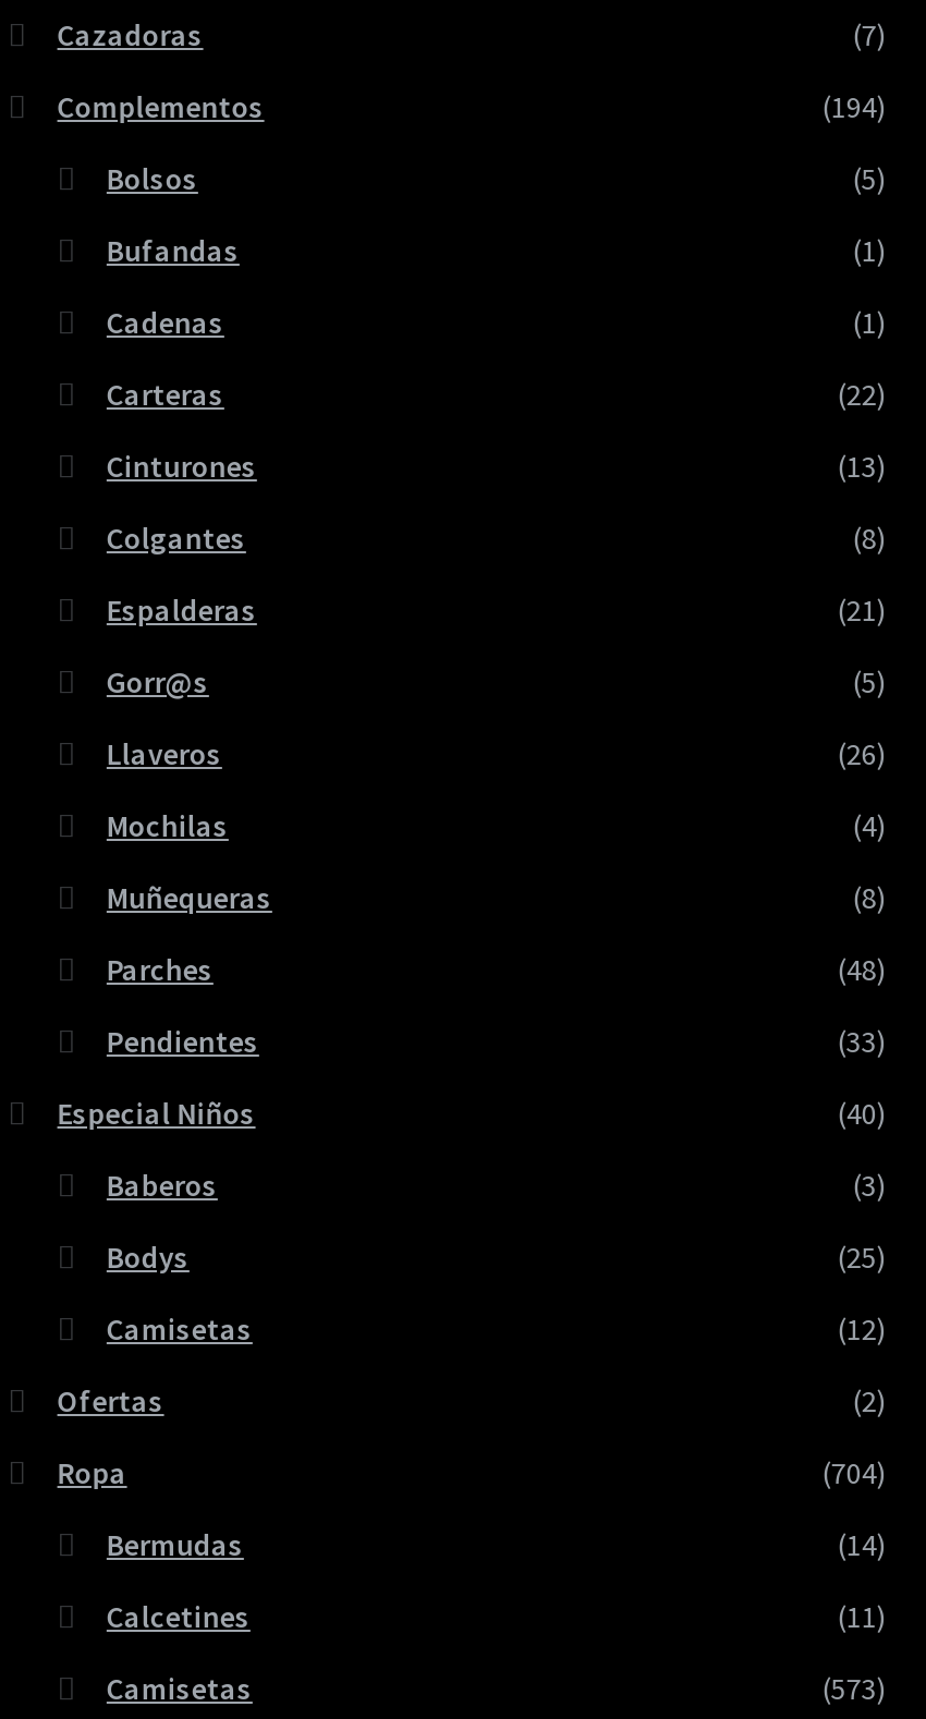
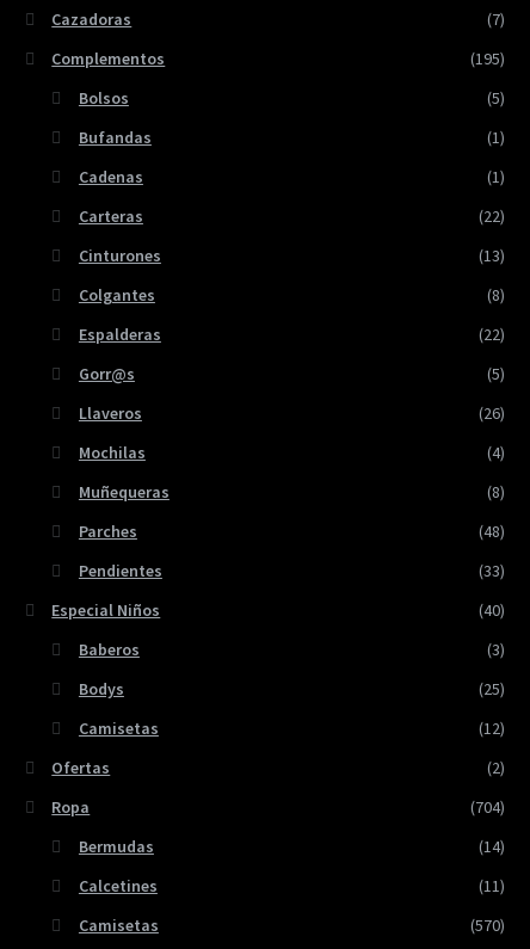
[822,88,885,127] (194) -> [471,48,505,70] (195)
[838,591,885,631] (21) -> [479,324,505,345] (22)
[822,1670,885,1709] (573) -> [471,915,505,936] (570)

